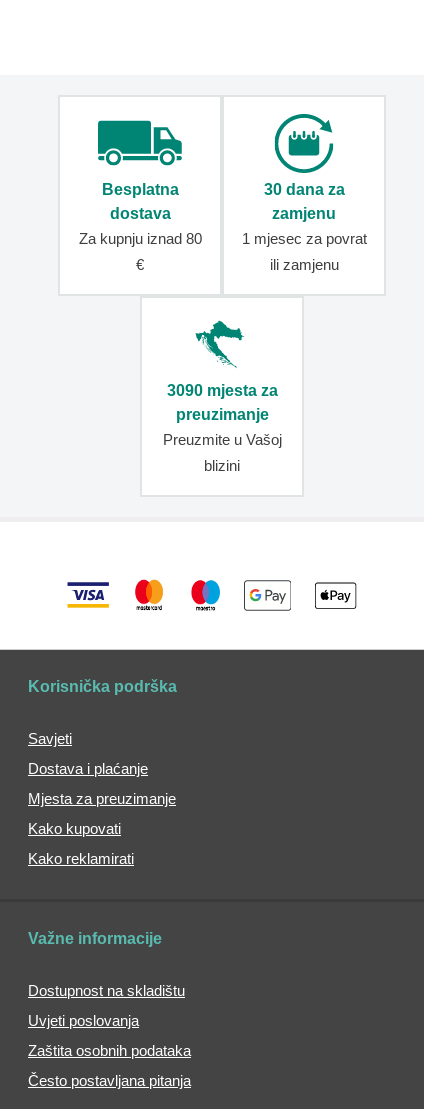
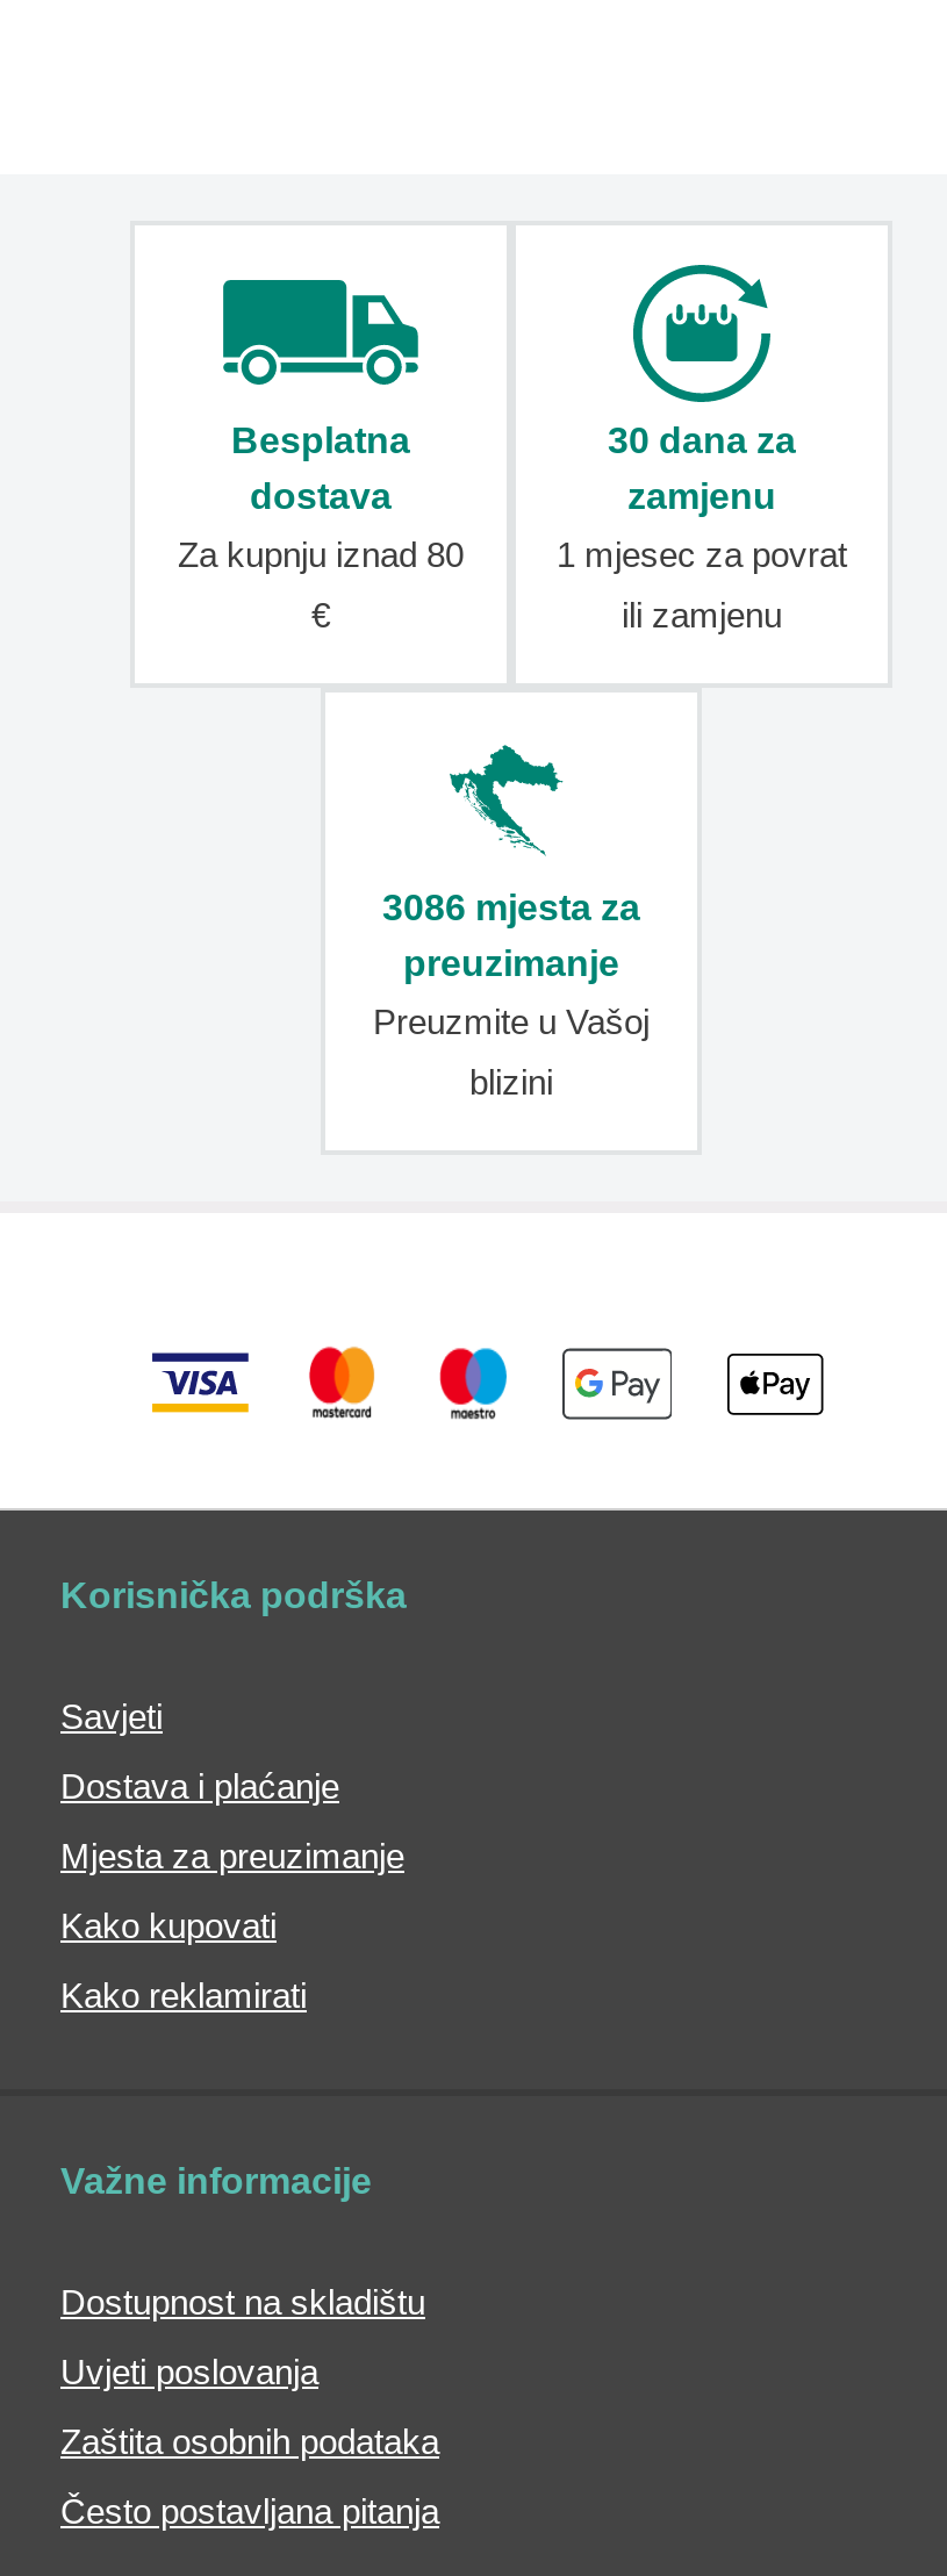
[166,382,277,399] 3090 mjesta za -> [382,888,640,927] 3086 mjesta za

